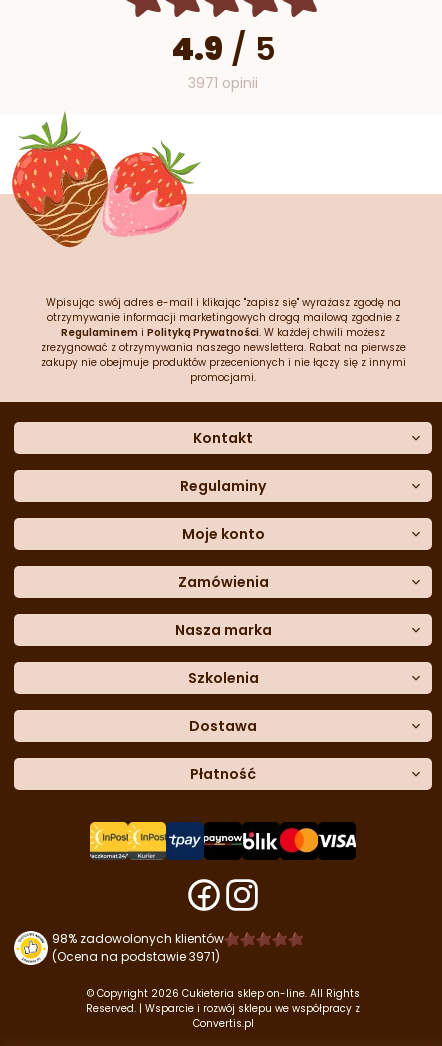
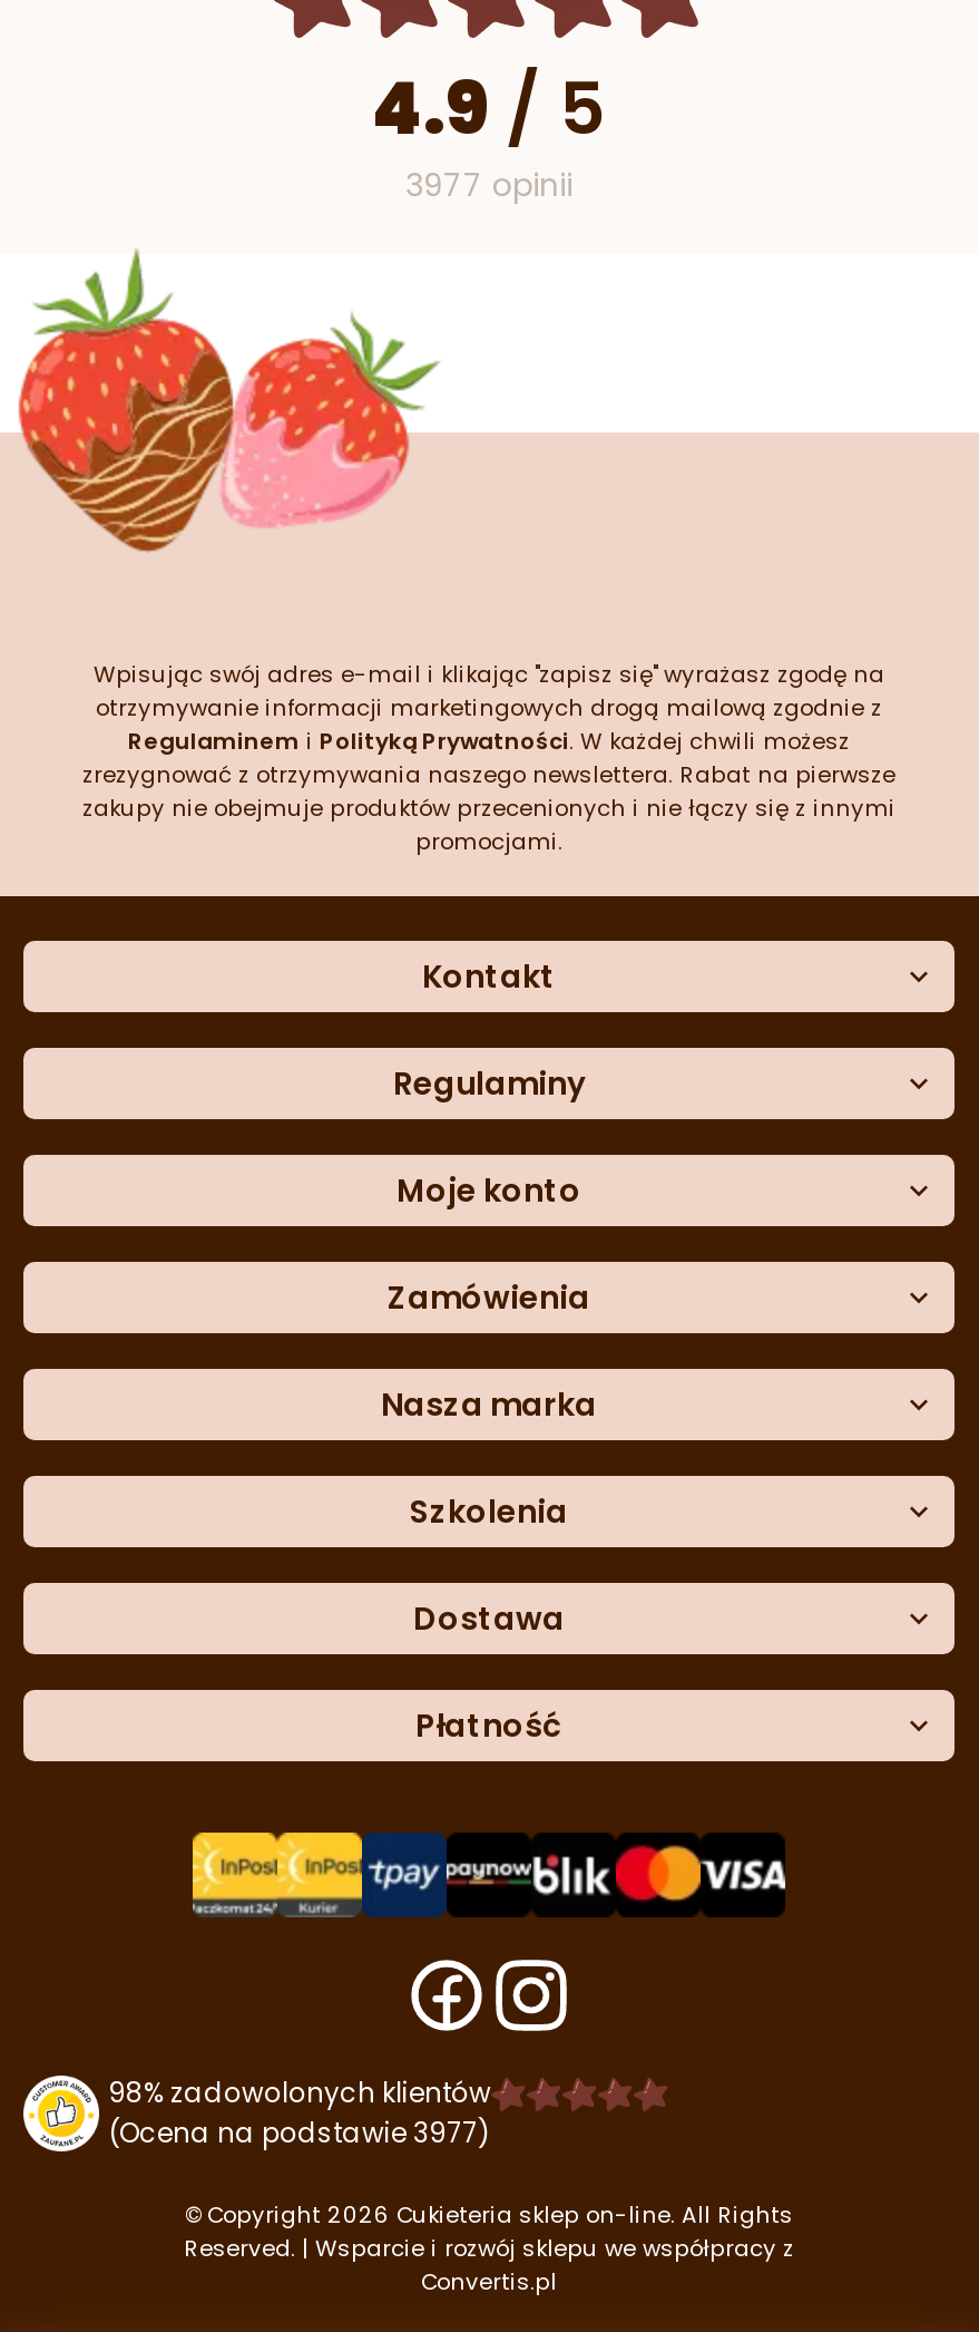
[188,73,258,93] 3971 opinii -> [405,164,572,208] 3977 opinii
[52,948,220,965] (Ocena na podstawie 3971) -> [108,2114,489,2152] (Ocena na podstawie 3977)

